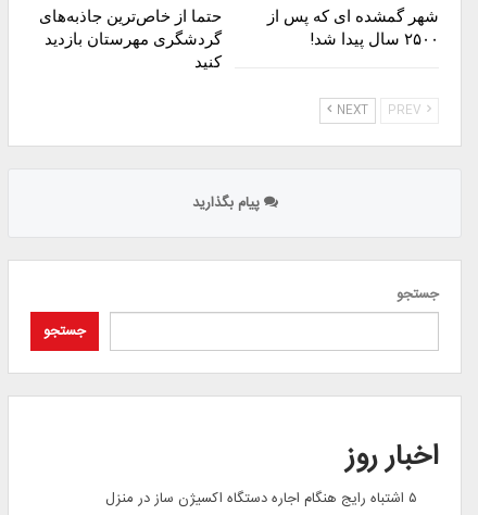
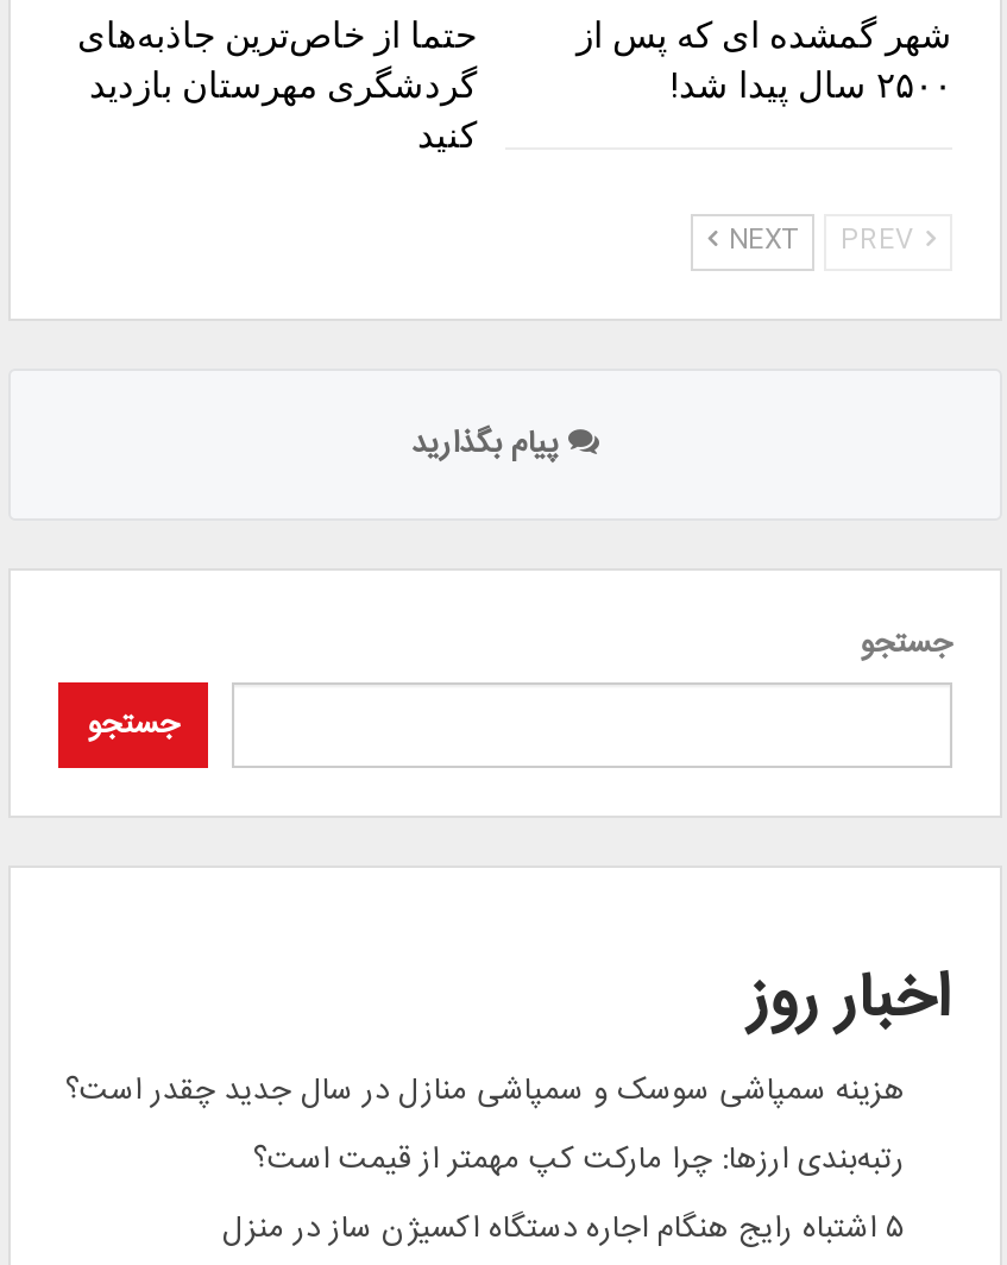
none -> [65,1066,905,1188] هزینه سمپاشی سوسک و سمپاشی منازل در سال جدید چقدر است؟ | رتبه‌بندی ارزها: چرا مارکت کپ مهمتر از قیمت است؟

